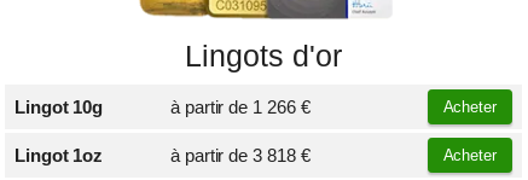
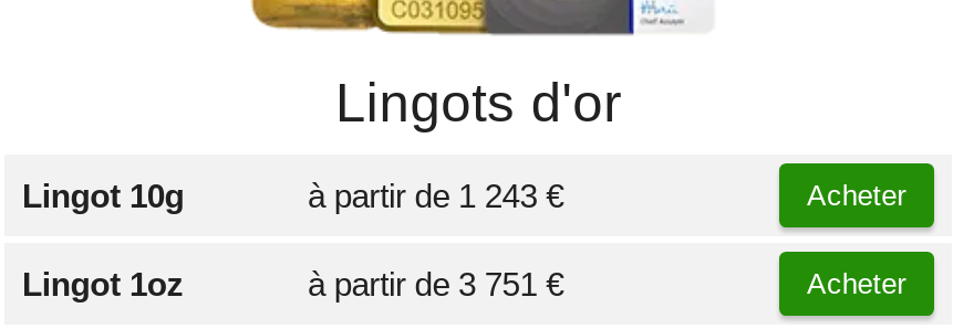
[170,96,310,117] à partir de 1 266 € -> [308,176,563,214] à partir de 1 243 €
[170,145,310,165] à partir de 3 818 € -> [308,264,563,302] à partir de 3 751 €

